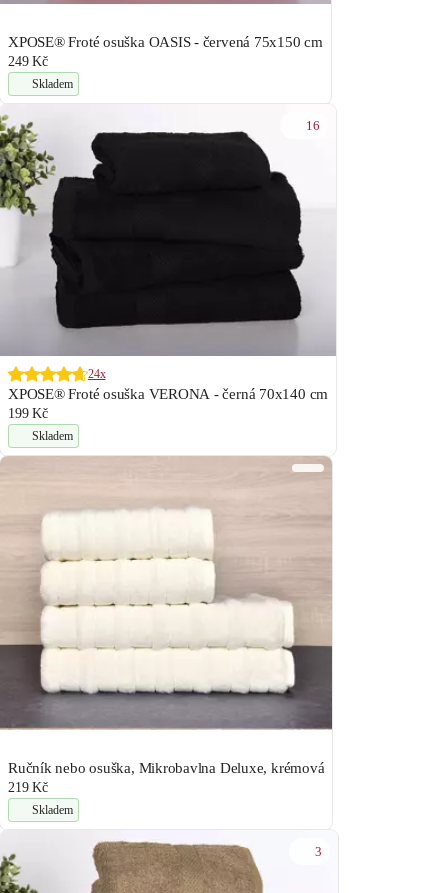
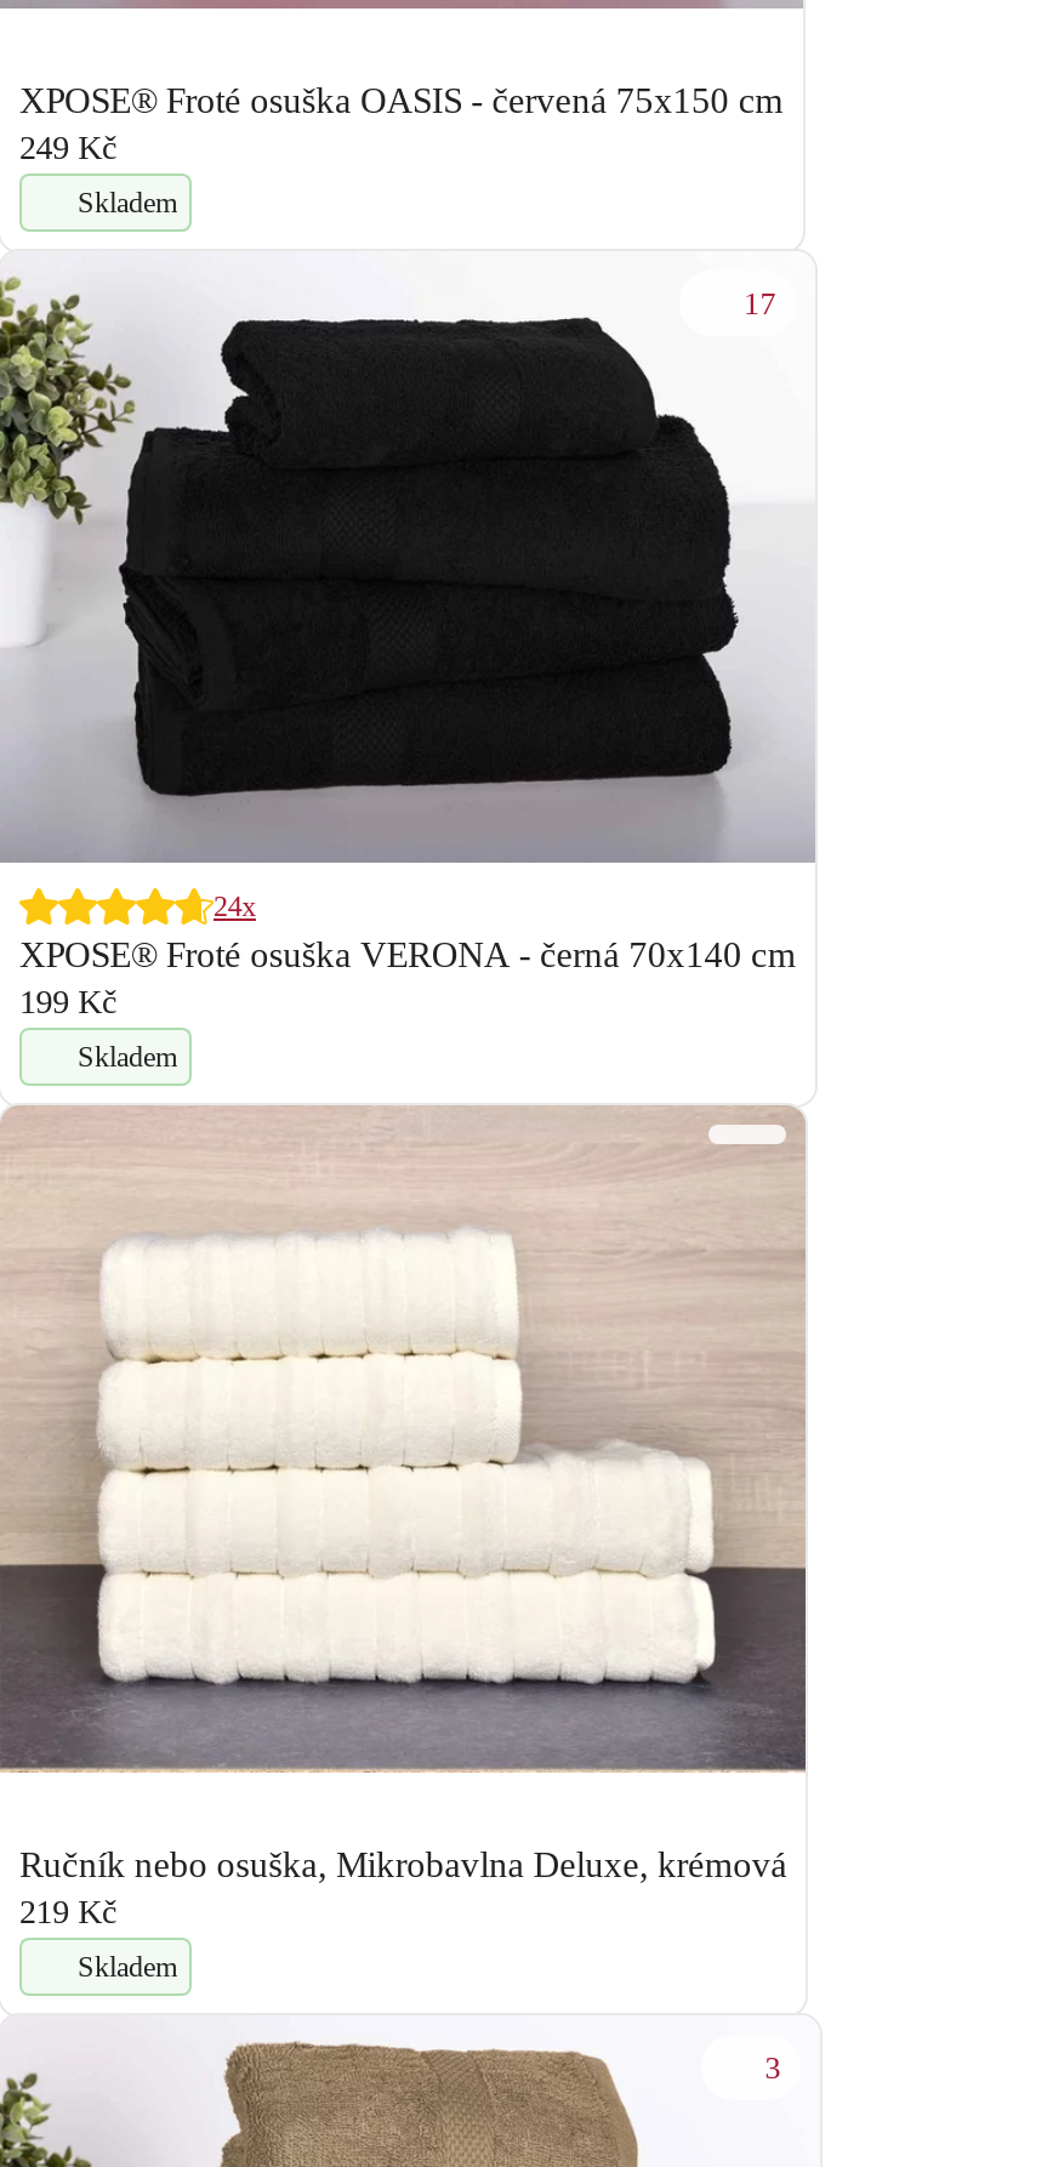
[306,117,320,132] 16 -> [744,285,777,322] 17

